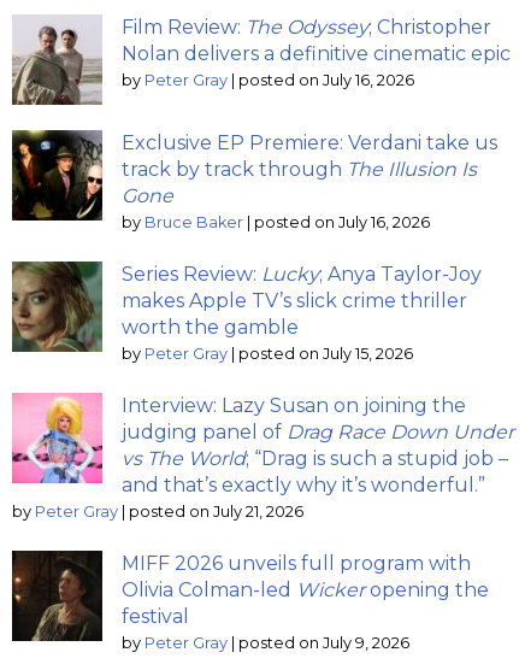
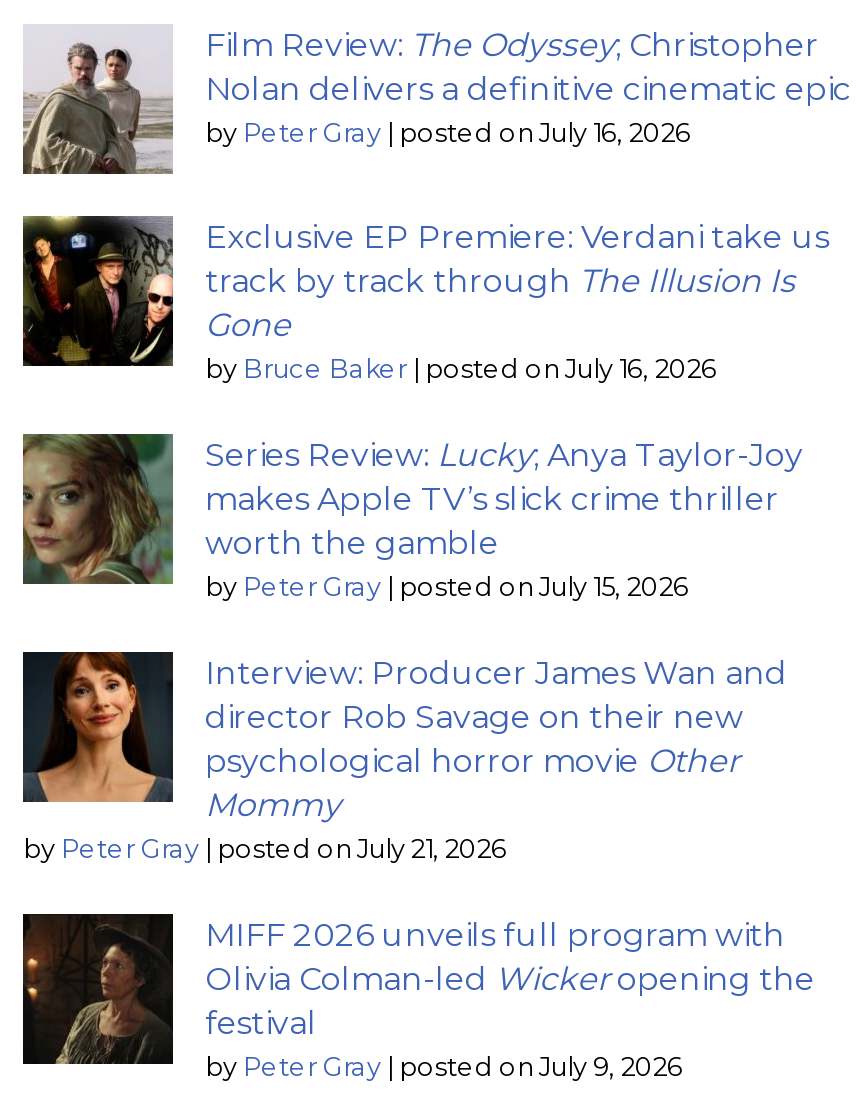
[11,393,514,497] [image] | Interview: Lazy Susan on joining the | judging panel of Drag Race Down Under | vs The World; “Drag is such a stupid job – | and that’s exactly why it’s wonderful.” -> [21,650,787,824] [image] | Interview: Producer James Wan and | director Rob Savage on their new | psychological horror movie Other | Mommy

